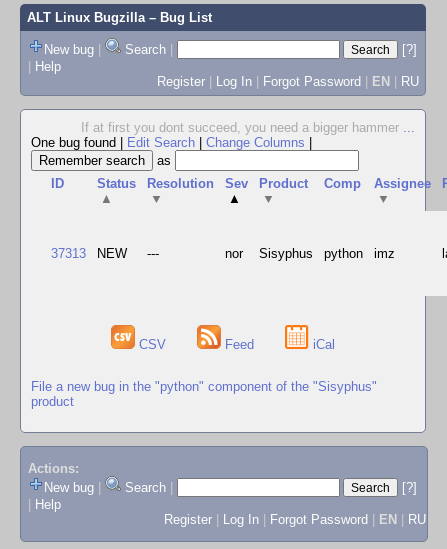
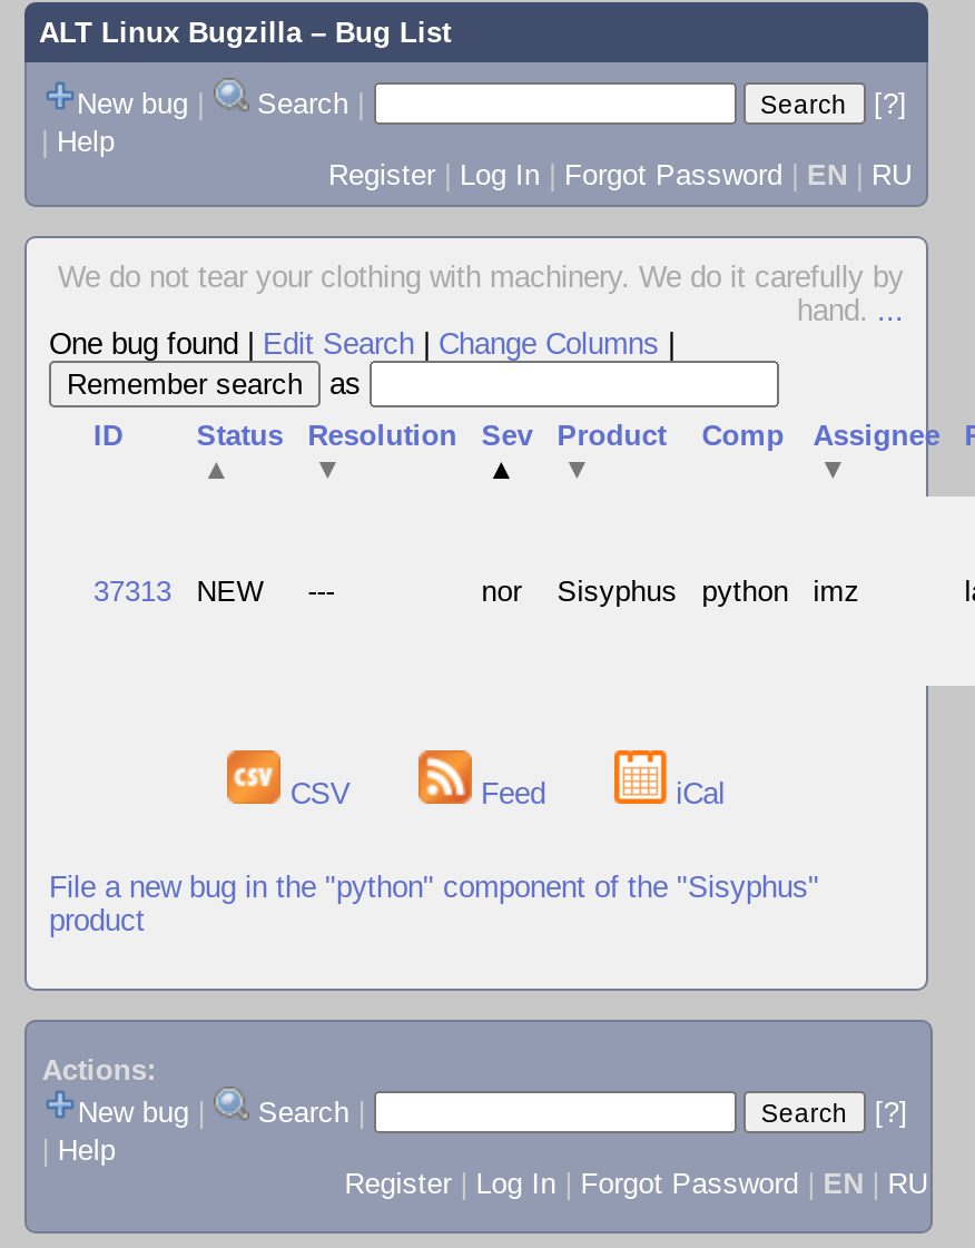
[81,120,415,135] If at first you dont succeed, you need a bigger hammer... -> [58,261,904,327] We do not tear your clothing with machinery. We do it carefully by | hand....

